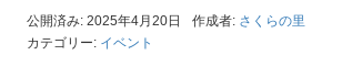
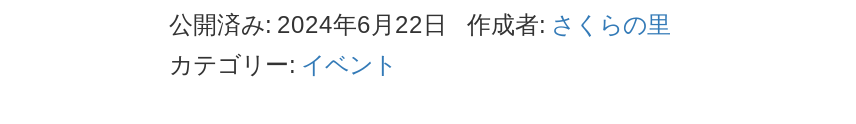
[27,13,181,28] 公開済み: 2025年4月20日 -> [169,12,447,40] 公開済み: 2024年6月22日

